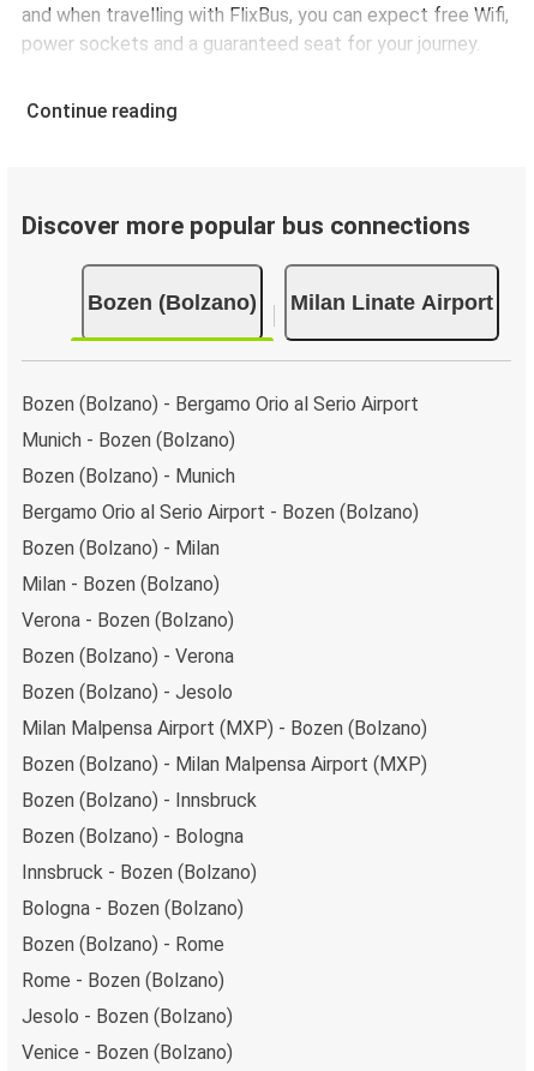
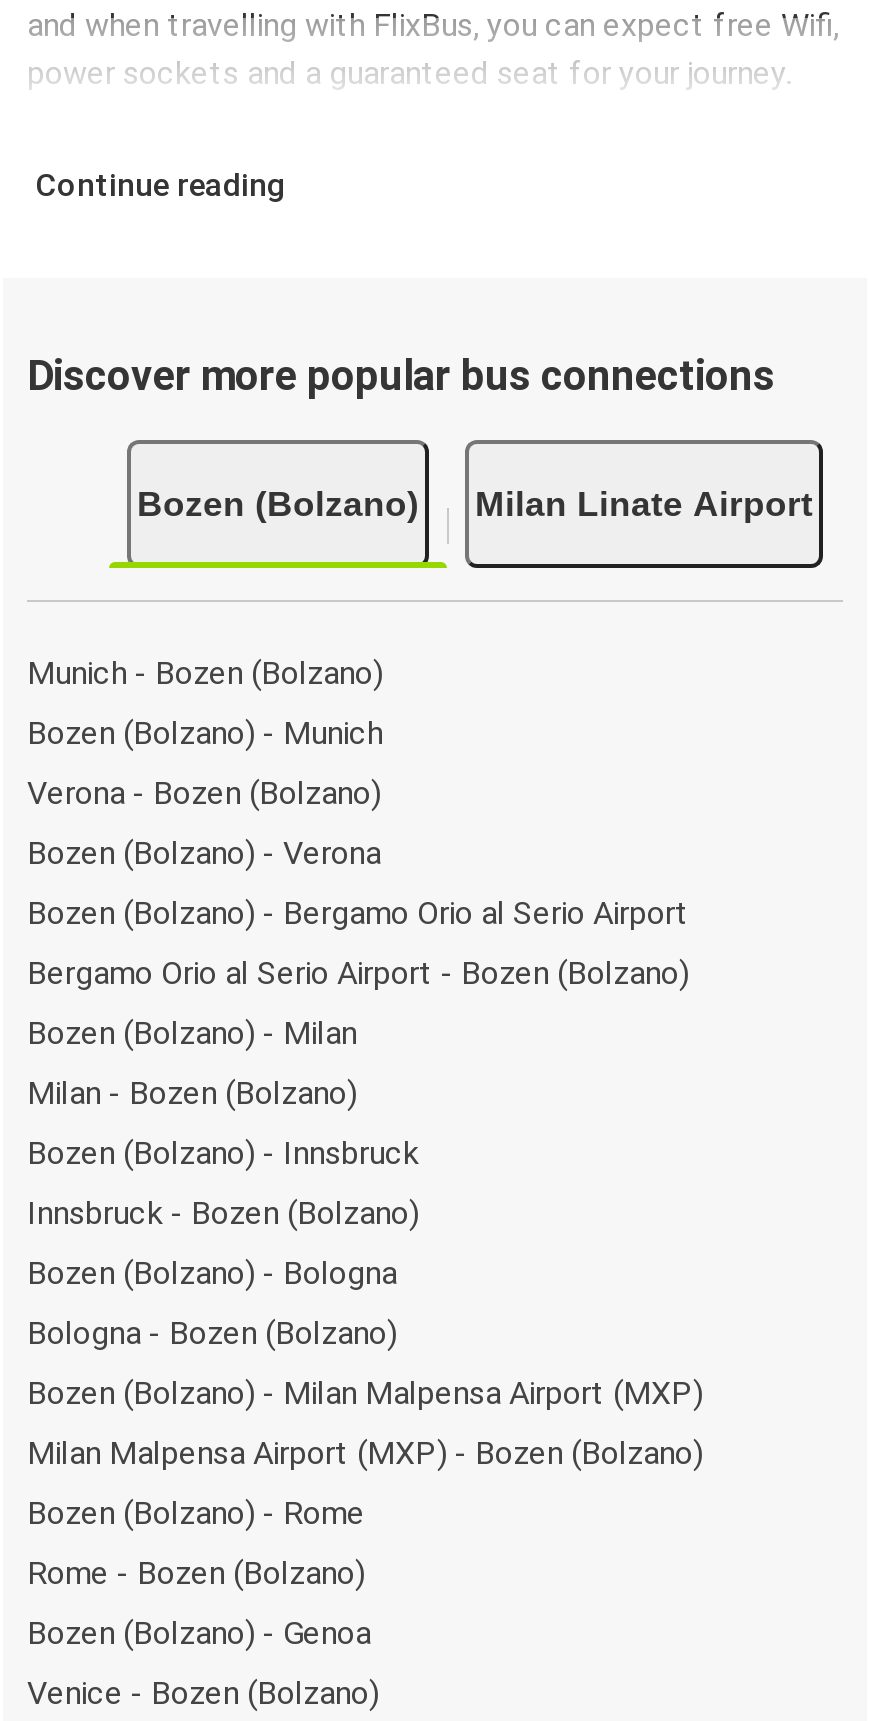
moved [22,392,419,415] -> [27,893,689,931]: Bozen (Bolzano) - Bergamo Orio al Serio Airport
moved [22,500,419,595] -> [27,953,689,1111]: Bergamo Orio al Serio Airport - Bozen (Bolzano) | Bozen (Bolzano) - Milan | Milan - Bozen (Bolzano)
moved [22,608,234,667] -> [27,773,381,871]: Verona - Bozen (Bolzano) | Bozen (Bolzano) - Verona
[22,680,233,703] Bozen (Bolzano) - Jesolo -> none
moved [22,716,427,739] -> [27,1433,703,1471]: Milan Malpensa Airport (MXP) - Bozen (Bolzano)
moved [22,752,427,919] -> [27,1133,703,1411]: Bozen (Bolzano) - Milan Malpensa Airport (MXP) | Bozen (Bolzano) - Innsbruck | Bozen (Bolzano) - Bologna | Innsbruck - Bozen (Bolzano) | Bologna - Bozen (Bolzano)
[22,1004,233,1027] Jesolo - Bozen (Bolzano) -> [27,1613,371,1651] Bozen (Bolzano) - Genoa

